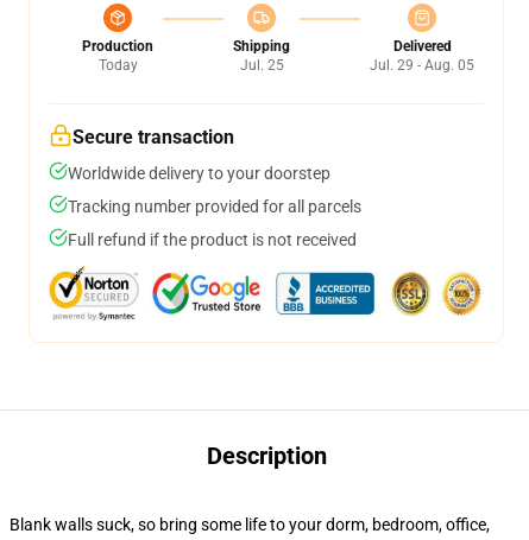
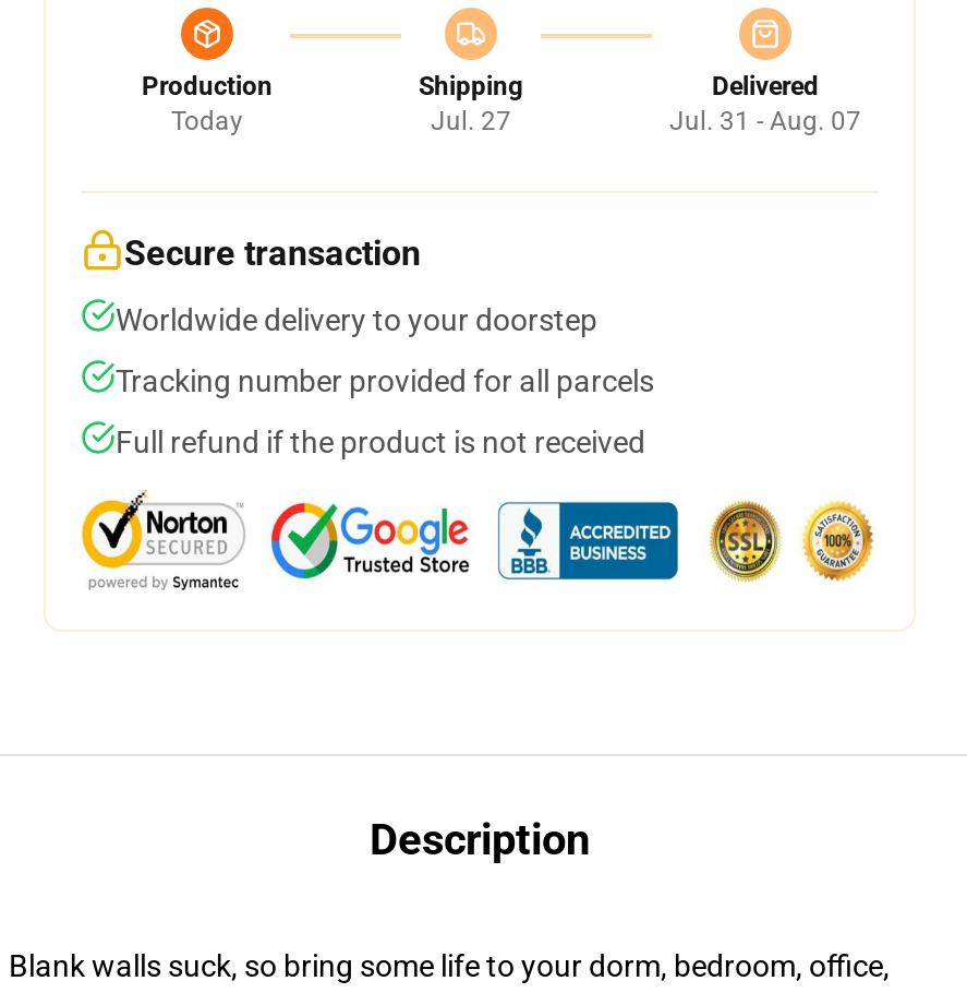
[240,57,284,74] Jul. 25 -> [431,106,511,136] Jul. 27
[370,57,474,74] Jul. 29 - Aug. 05 -> [669,106,861,136] Jul. 31 - Aug. 07

